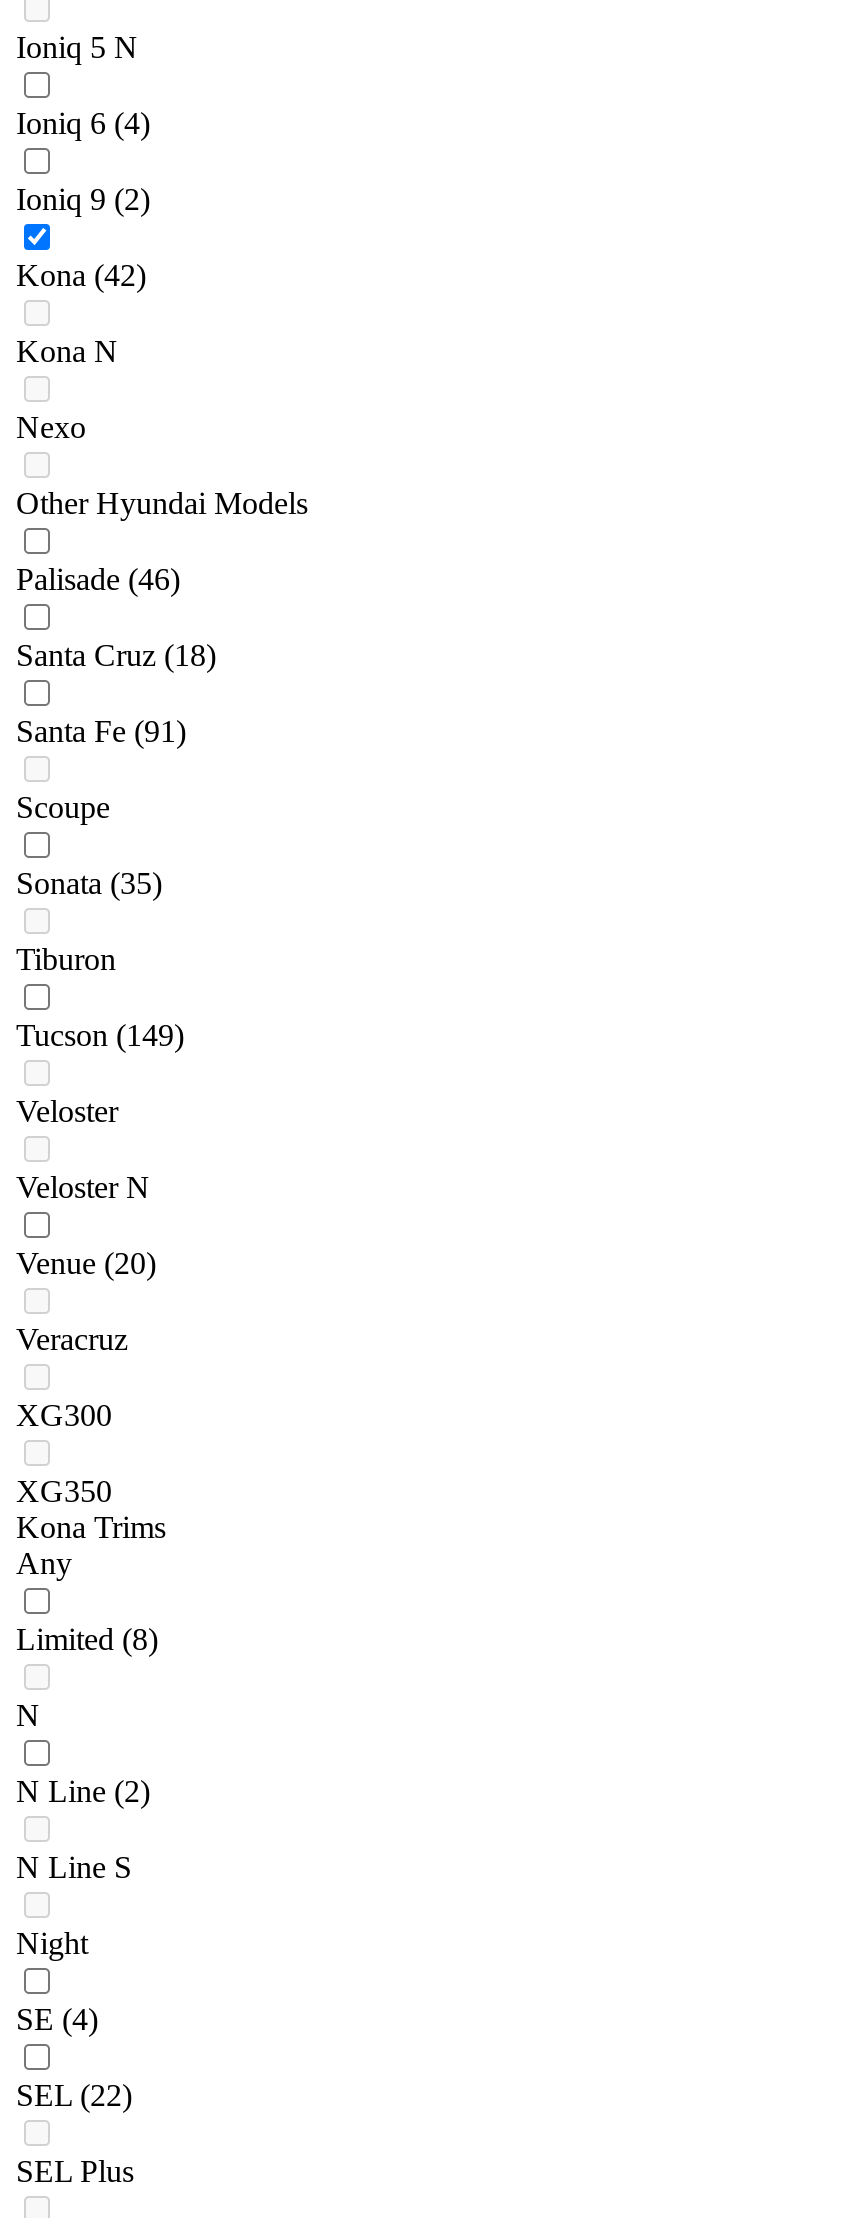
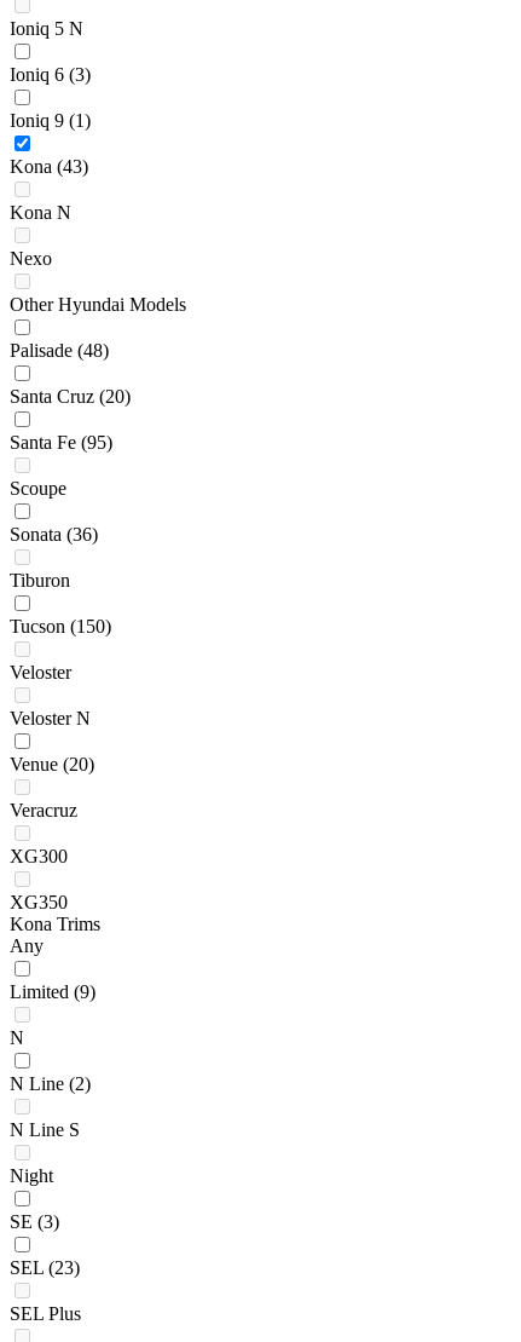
[16,107,150,141] Ioniq 6 (4) -> [10,65,91,85] Ioniq 6 (3)
[16,183,150,217] Ioniq 9 (2) -> [10,111,91,131] Ioniq 9 (1)
[16,259,146,293] Kona (42) -> [10,157,88,177] Kona (43)
[16,563,180,597] Palisade (46) -> [10,341,109,361] Palisade (48)
[16,639,216,673] Santa Cruz (18) -> [10,387,131,407] Santa Cruz (20)
[16,715,186,749] Santa Fe (91) -> [10,432,112,453] Santa Fe (95)
[16,867,162,901] Sonata (35) -> [10,524,98,545] Sonata (36)
[16,1019,184,1053] Tucson (149) -> [10,616,111,637] Tucson (150)
[16,1623,158,1657] Limited (8) -> [10,982,95,1002] Limited (9)
[16,2003,98,2037] SE (4) -> [10,1212,59,1232] SE (3)
[16,2079,132,2113] SEL (22) -> [10,1258,80,1278] SEL (23)

